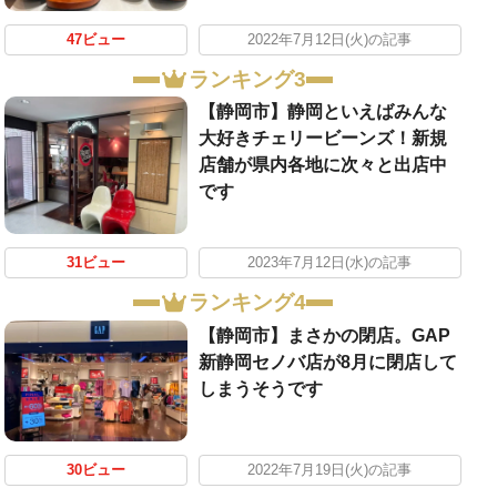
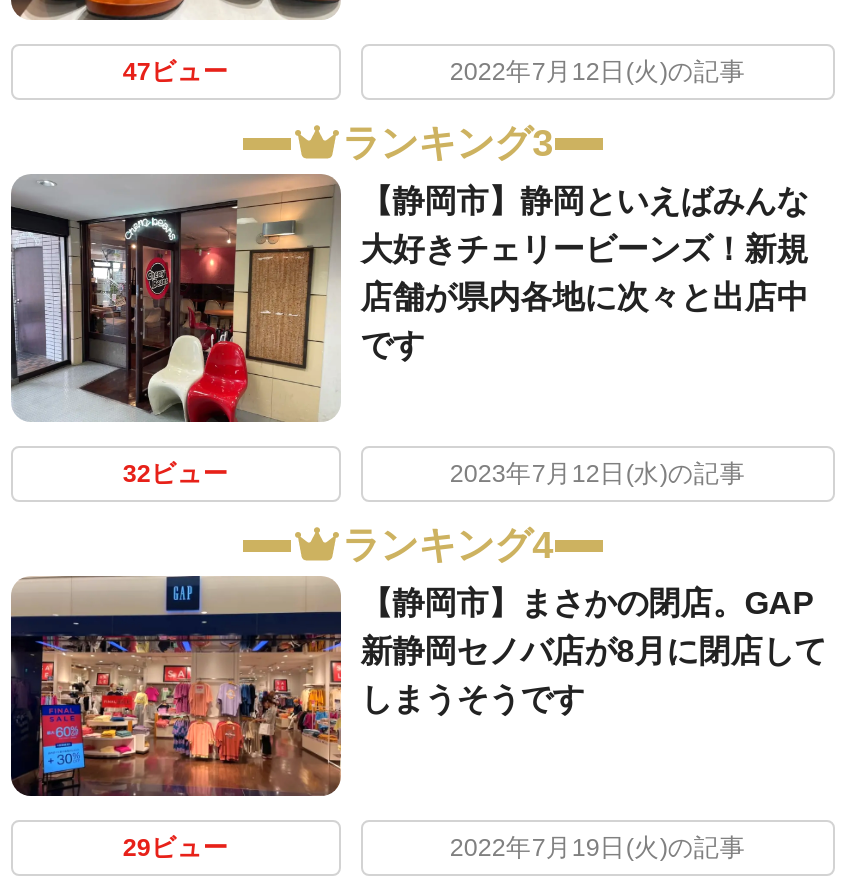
[66,255,125,271] 31ビュー -> [123,460,229,488] 32ビュー
[66,463,125,479] 30ビュー -> [123,835,229,863] 29ビュー

